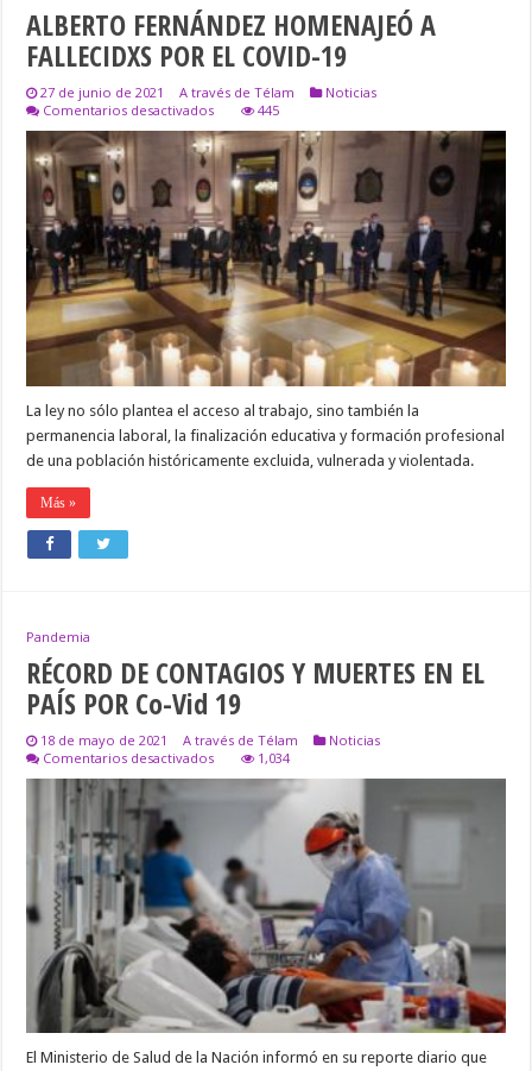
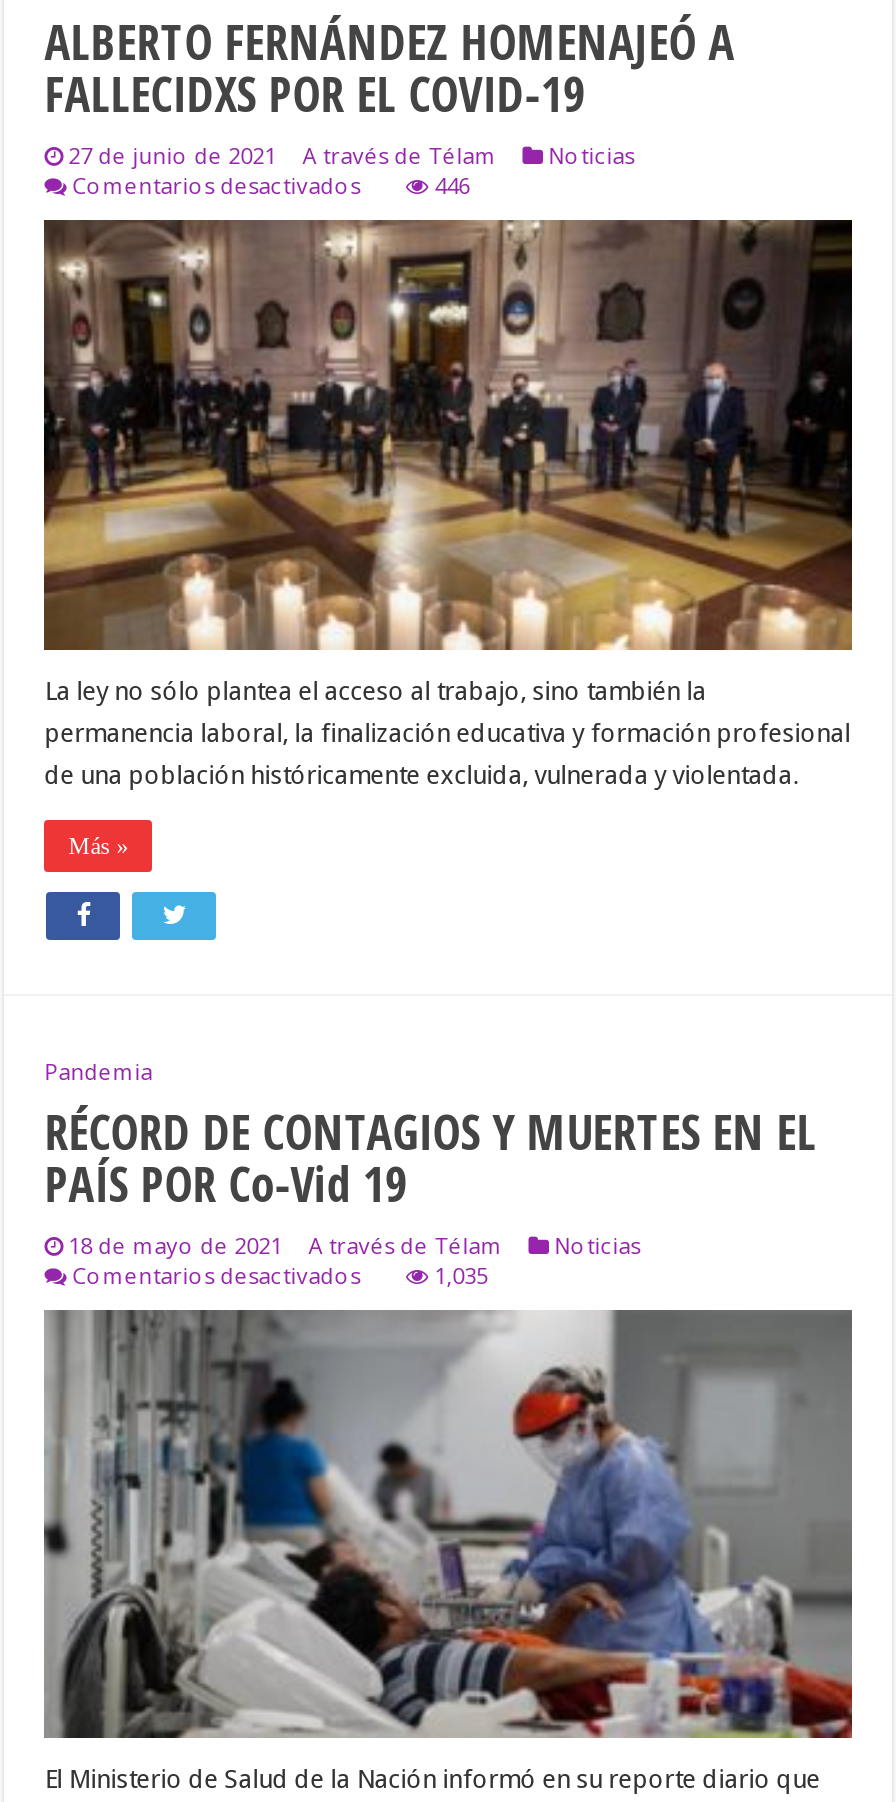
[258,101,279,119] 445 -> [434,170,470,200] 446
[258,748,290,766] 1,034 -> [434,1259,488,1289] 1,035

